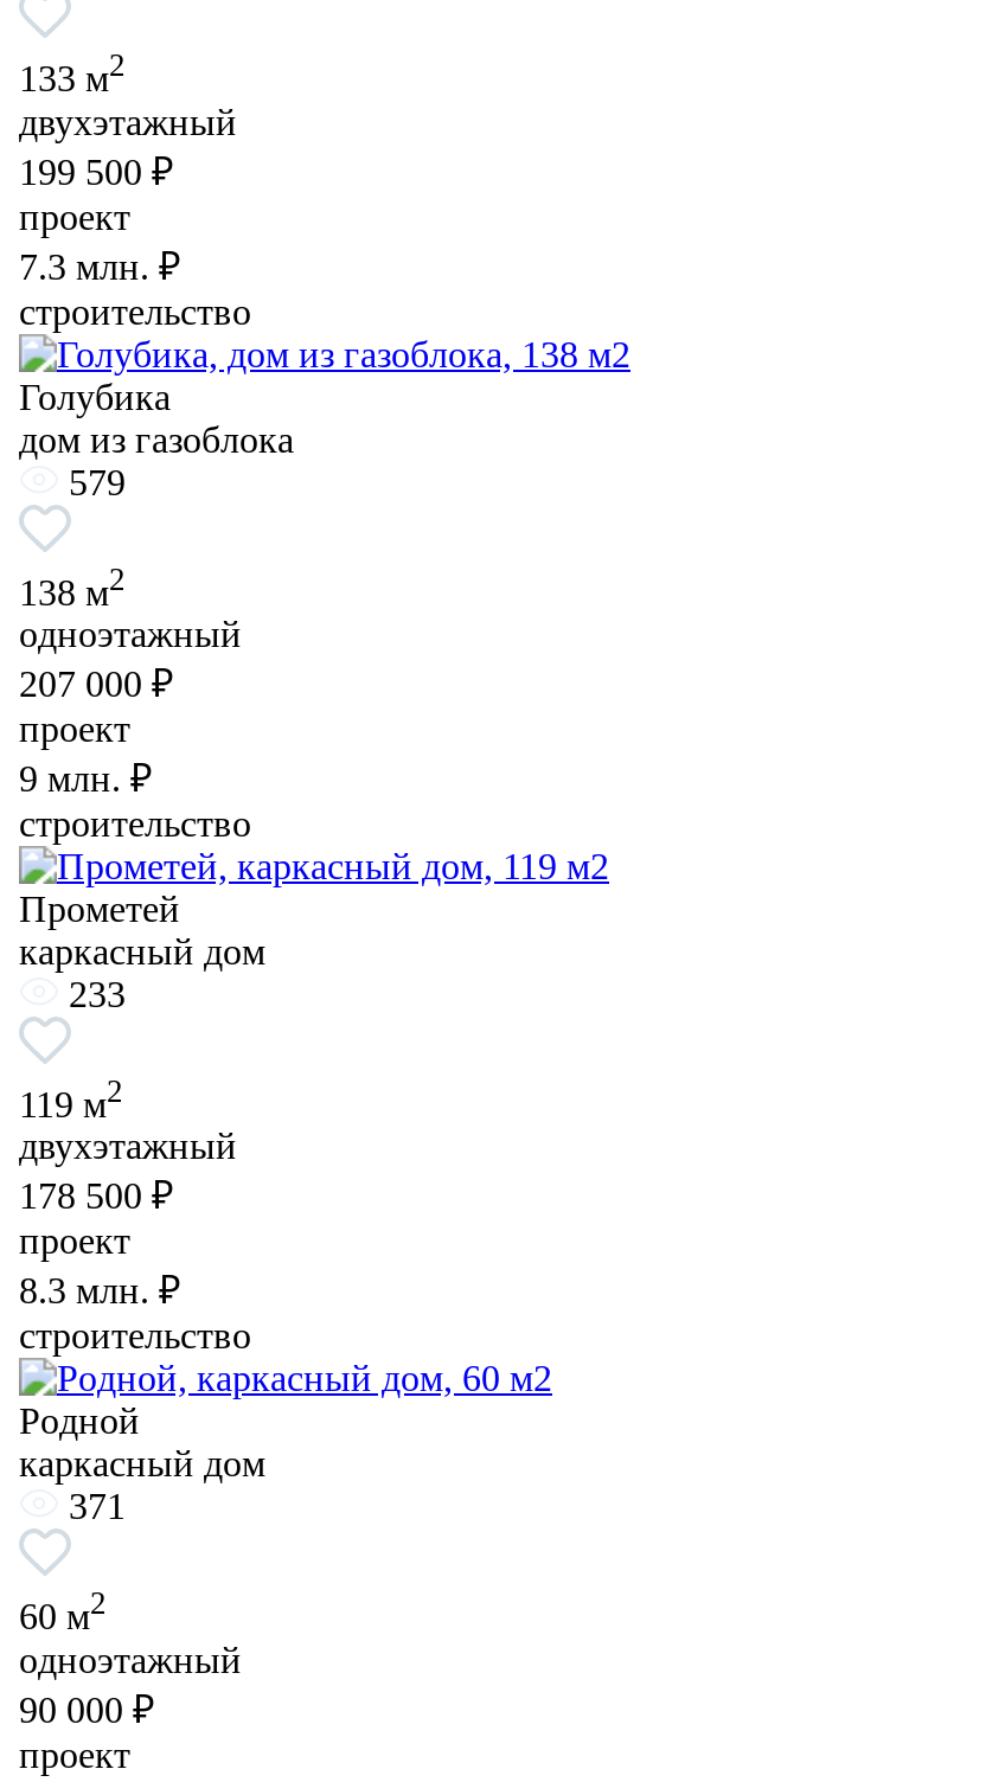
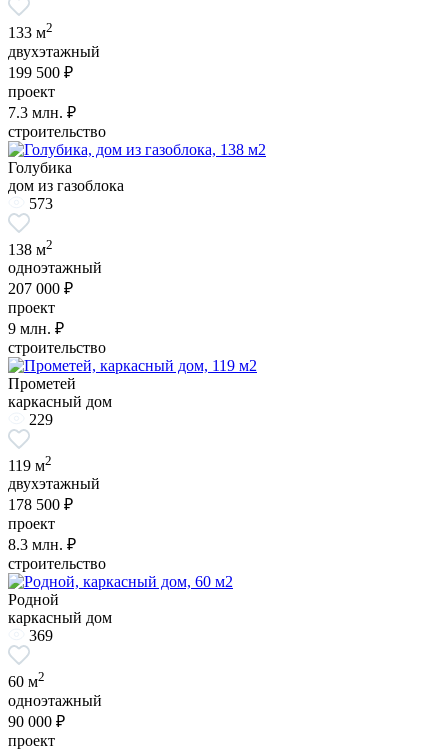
[69,461,126,501] 579 -> [29,195,53,212] 573
[69,974,126,1014] 233 -> [29,411,53,428] 229
[69,1487,126,1527] 371 -> [29,627,53,644] 369

